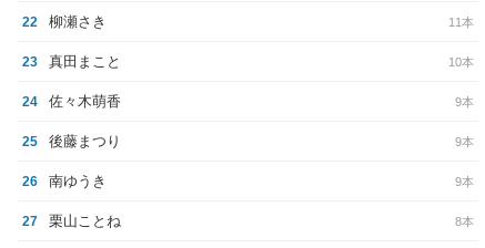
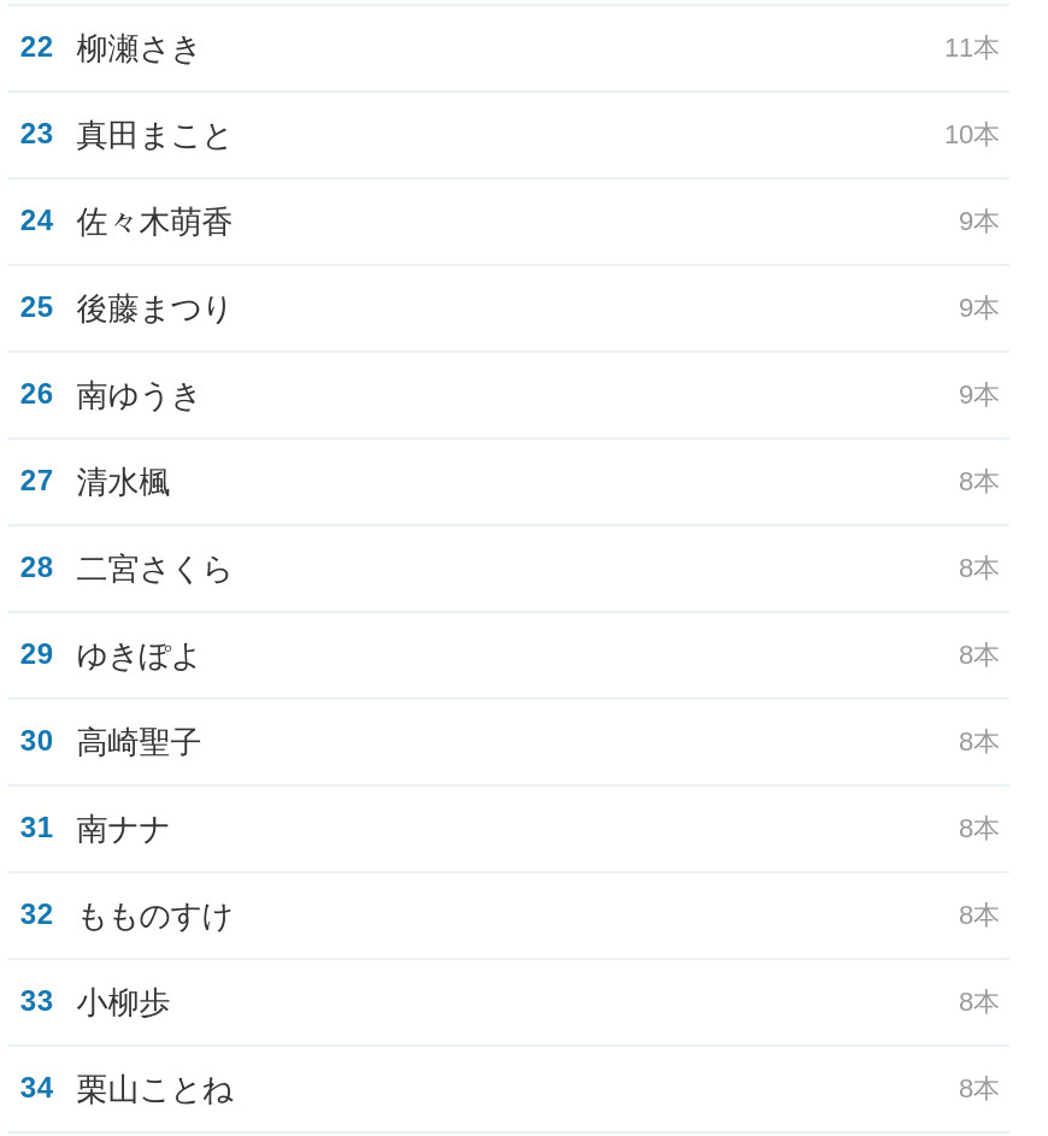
none -> [20,463,1000,1105] 清水楓 | 8本 | 28 | 二宮さくら | 8本 | 29 | ゆきぽよ | 8本 | 30 | 高崎聖子 | 8本 | 31 | 南ナナ | 8本 | 32 | もものすけ | 8本 | 33 | 小柳歩 | 8本 | 34

